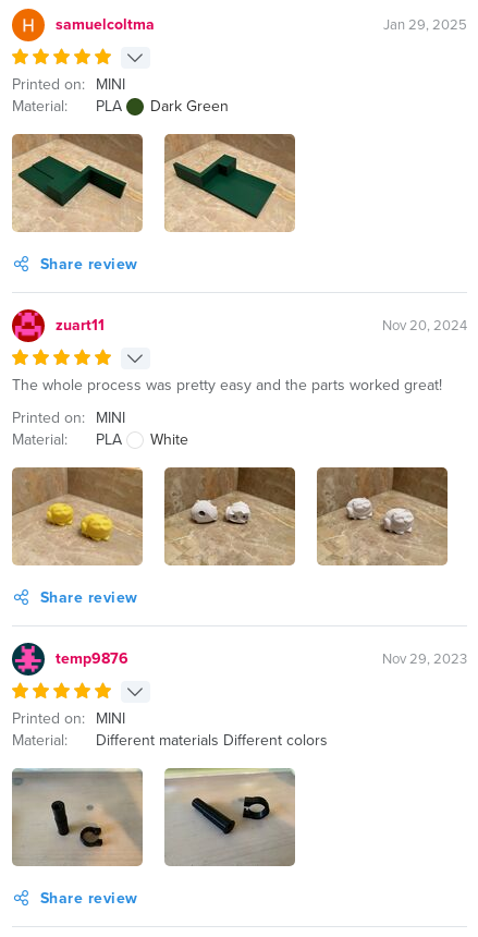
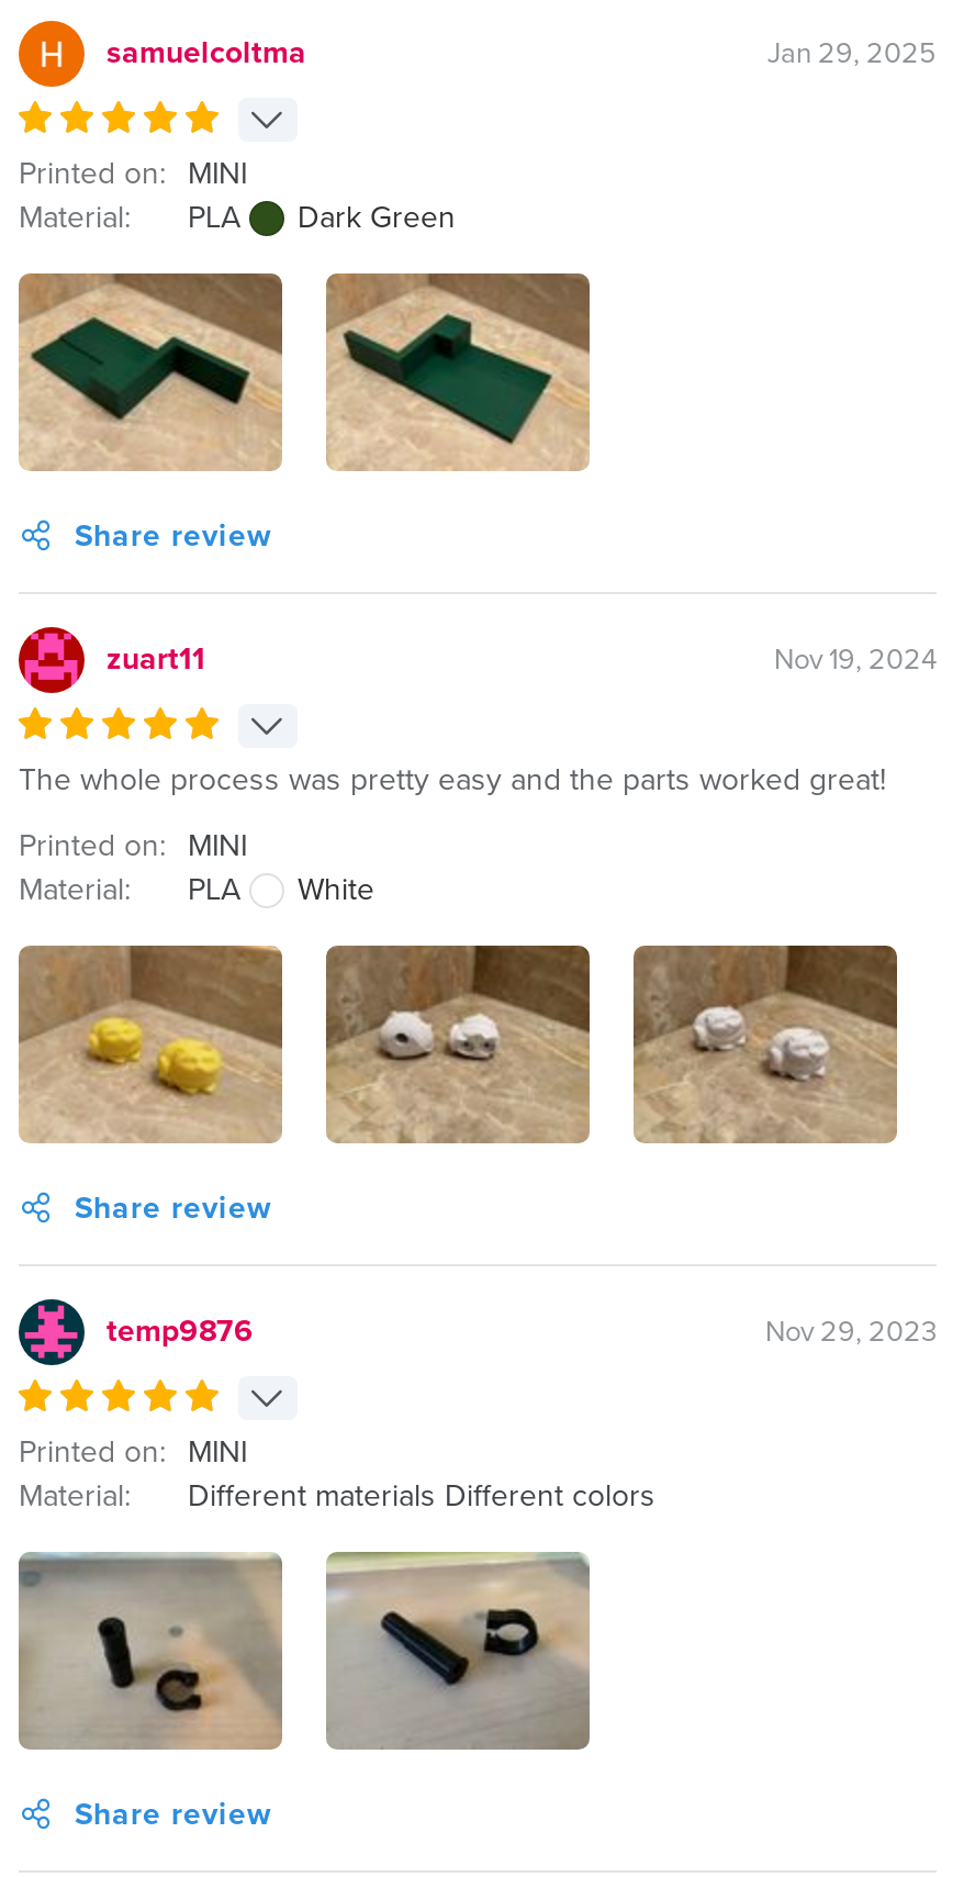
[382,317,467,334] Nov 20, 2024 -> [774,643,937,678] Nov 19, 2024

